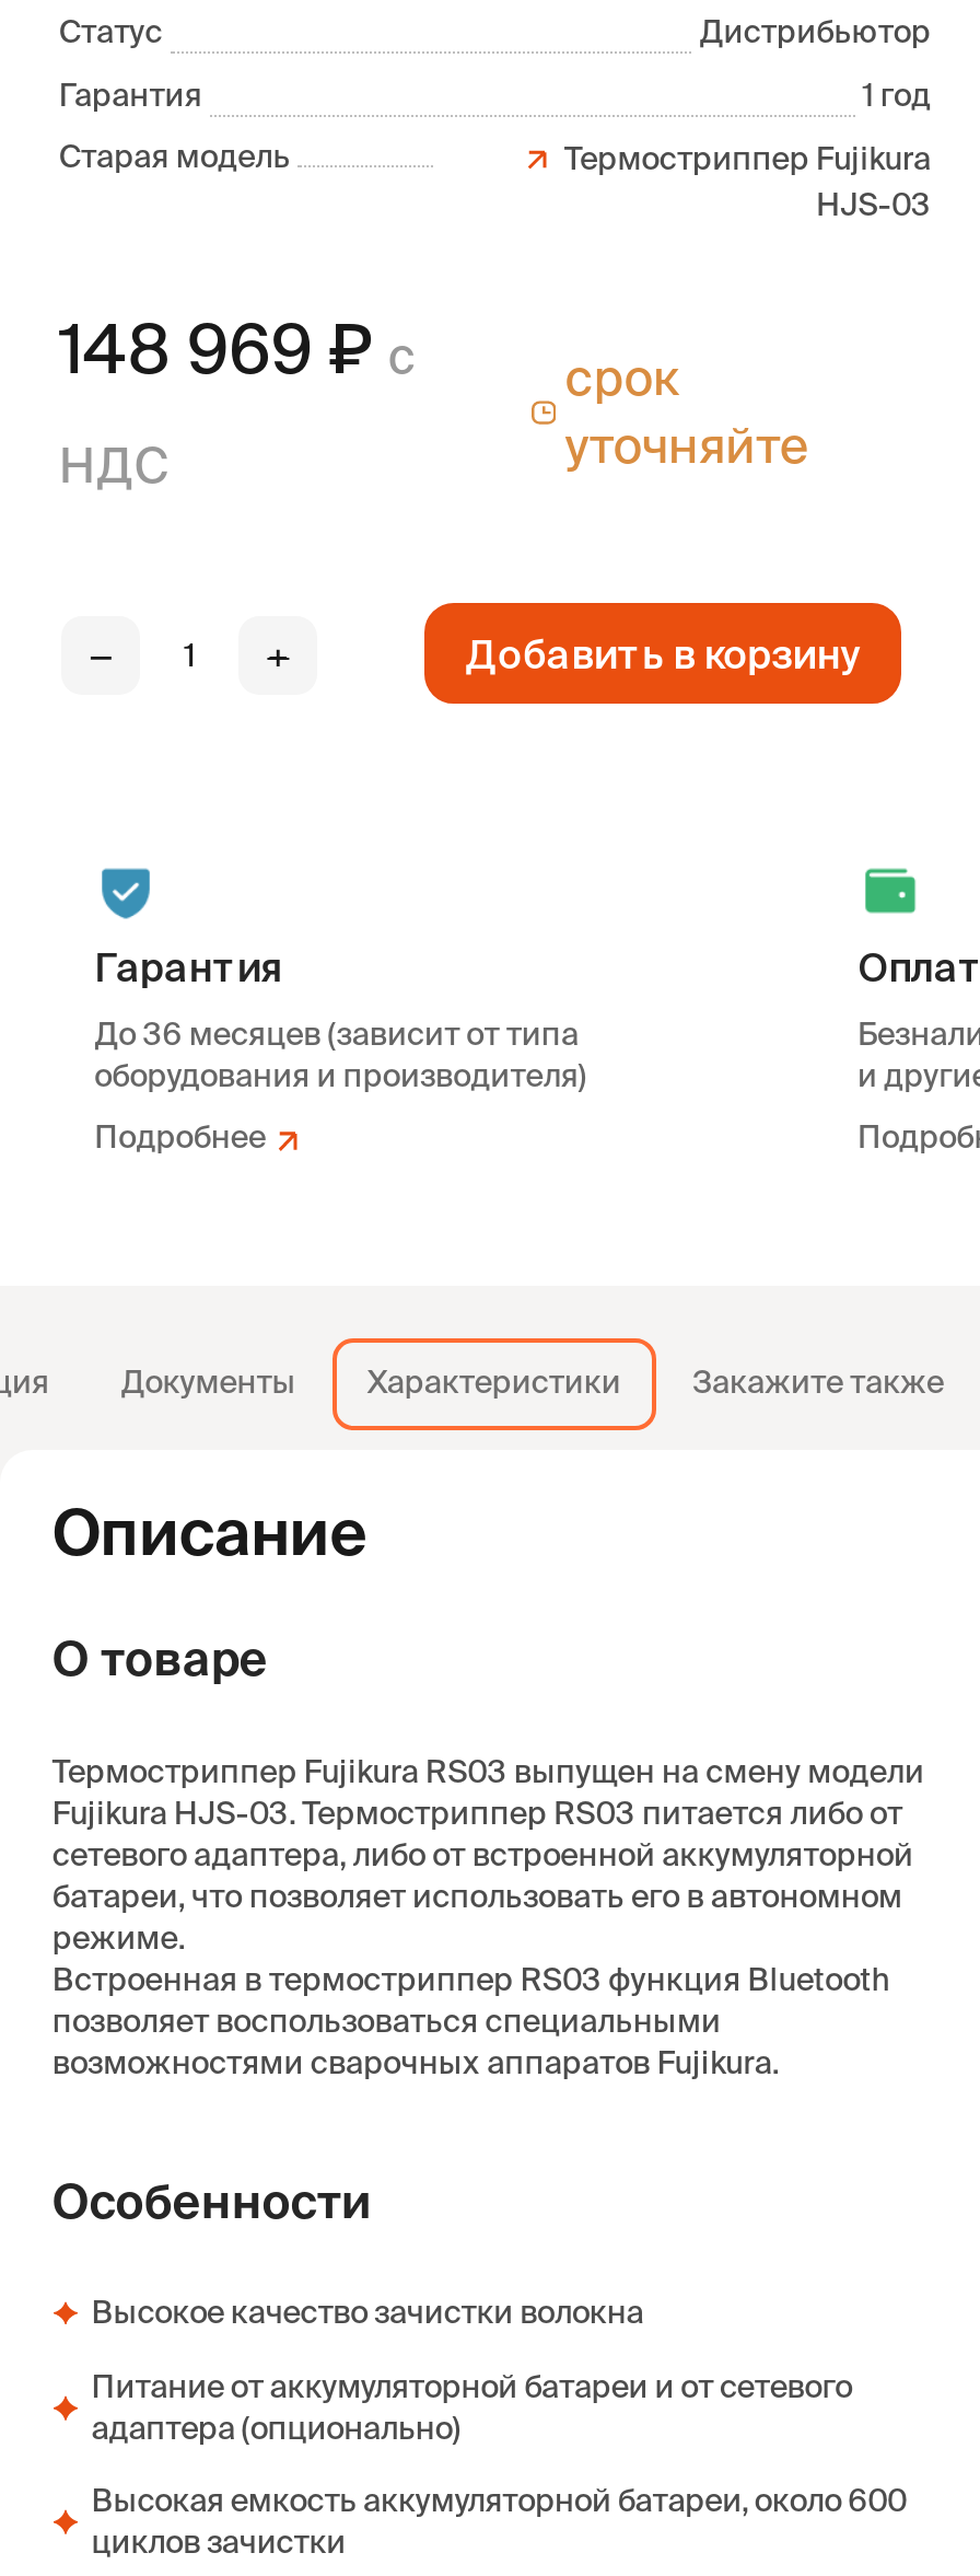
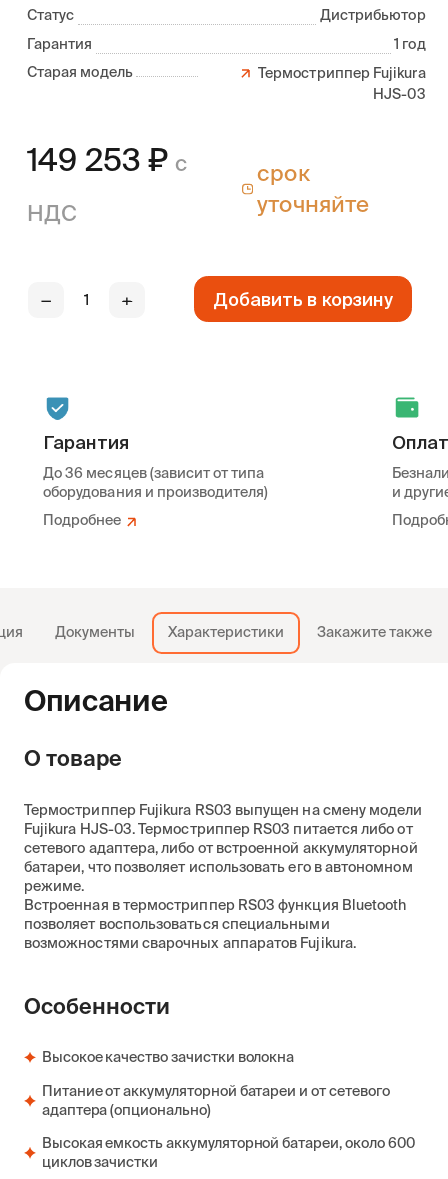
[59,310,415,386] 148 969 ₽ с -> [27,142,188,177] 149 253 ₽ с

